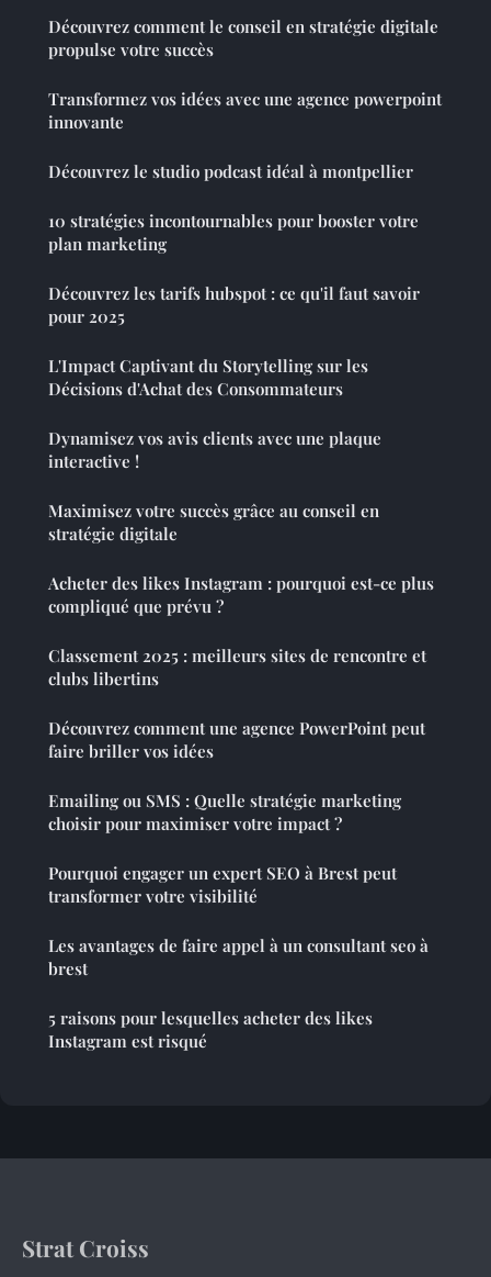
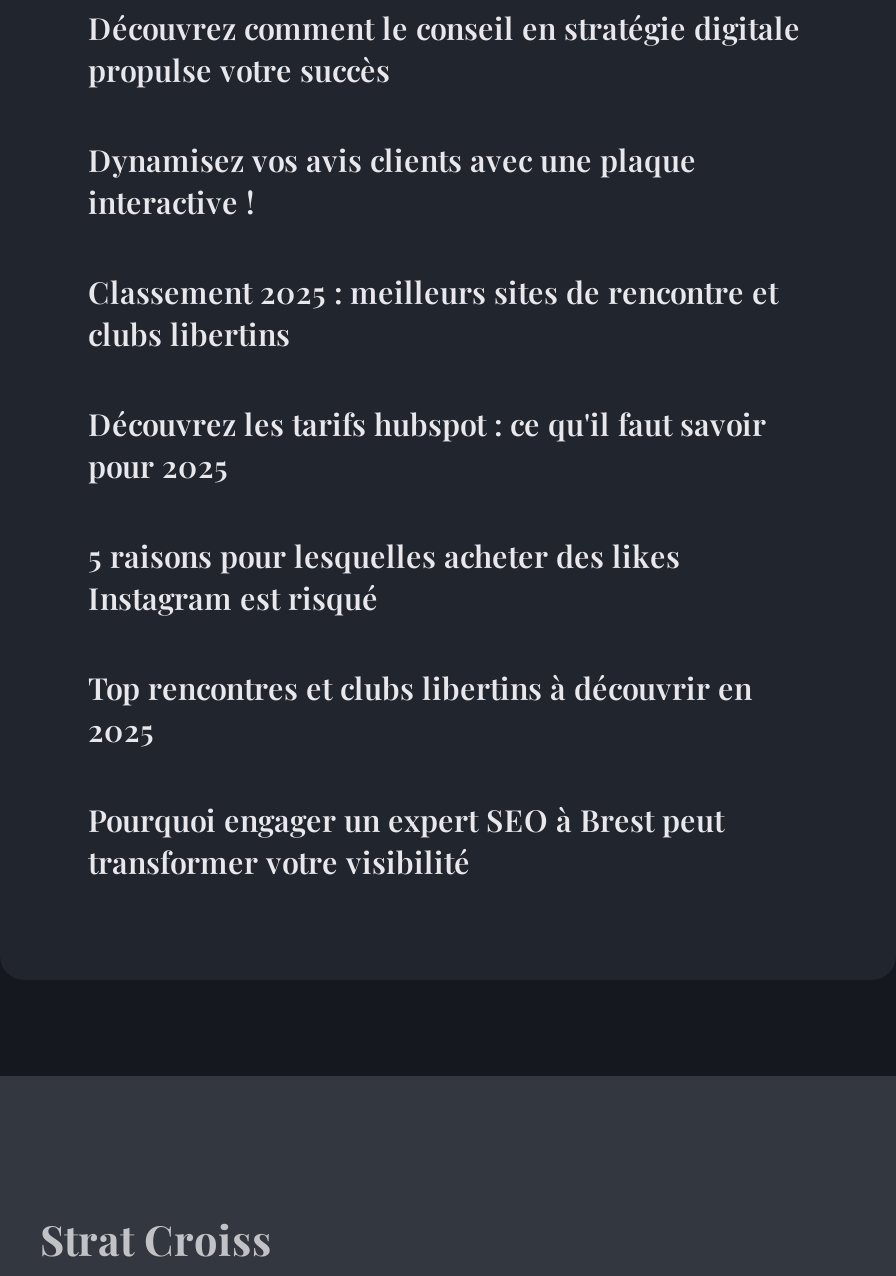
[48,88,442,255] Transformez vos idées avec une agence powerpoint | innovante | Découvrez le studio podcast idéal à montpellier | 10 stratégies incontournables pour booster votre | plan marketing -> none
[48,355,434,835] L'Impact Captivant du Storytelling sur les | Décisions d'Achat des Consommateurs | Maximisez votre succès grâce au conseil en | stratégie digitale | Acheter des likes Instagram : pourquoi est-ce plus | compliqué que prévu ? | Découvrez comment une agence PowerPoint peut | faire briller vos idées | Emailing ou SMS : Quelle stratégie marketing | choisir pour maximiser votre impact ? -> [88,668,752,750] Top rencontres et clubs libertins à découvrir en | 2025
moved [48,427,381,472] -> [88,140,696,222]: Dynamisez vos avis clients avec une plaque | interactive !
moved [48,645,426,690] -> [88,272,778,354]: Classement 2025 : meilleurs sites de rencontre et | clubs libertins
[48,935,429,980] Les avantages de faire appel à un consultant seo à | brest -> none
moved [48,1007,373,1052] -> [88,536,680,618]: 5 raisons pour lesquelles acheter des likes | Instagram est risqué

